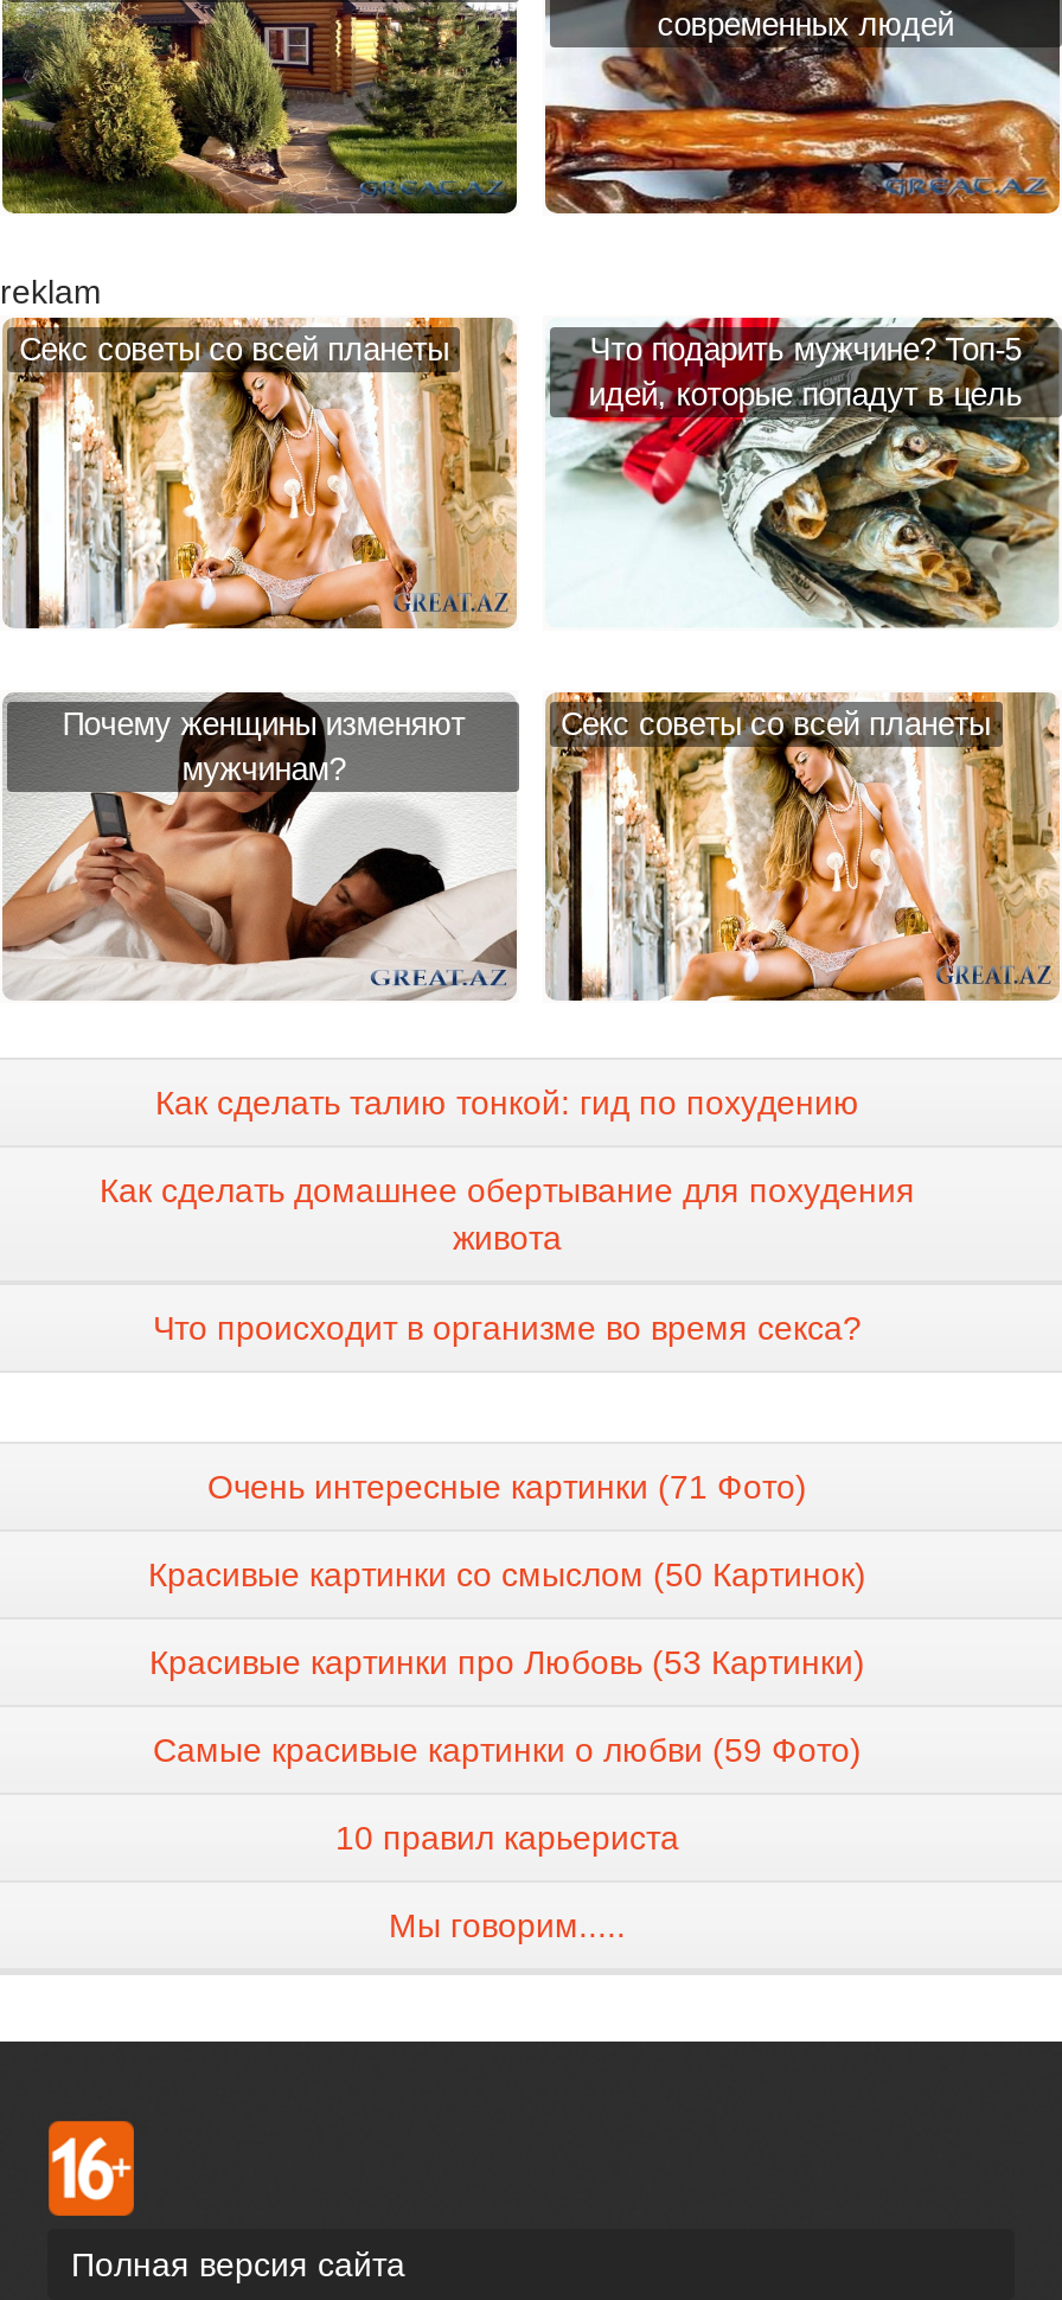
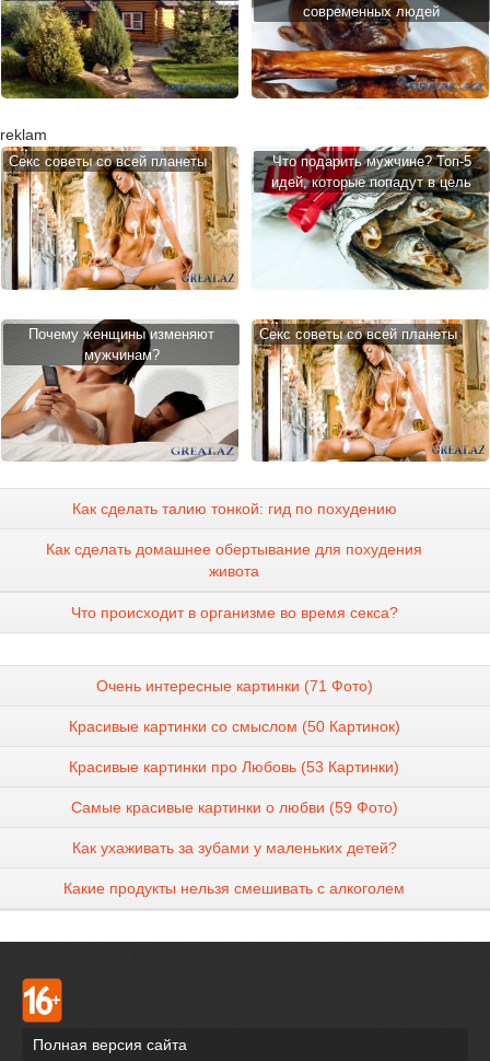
[335,1819,679,1857] 10 правил карьериста -> [72,839,396,857] Как ухаживать за зубами у маленьких детей?
[389,1907,626,1945] Мы говорим..... -> [63,880,405,897] Какие продукты нельзя смешивать с алкоголем

